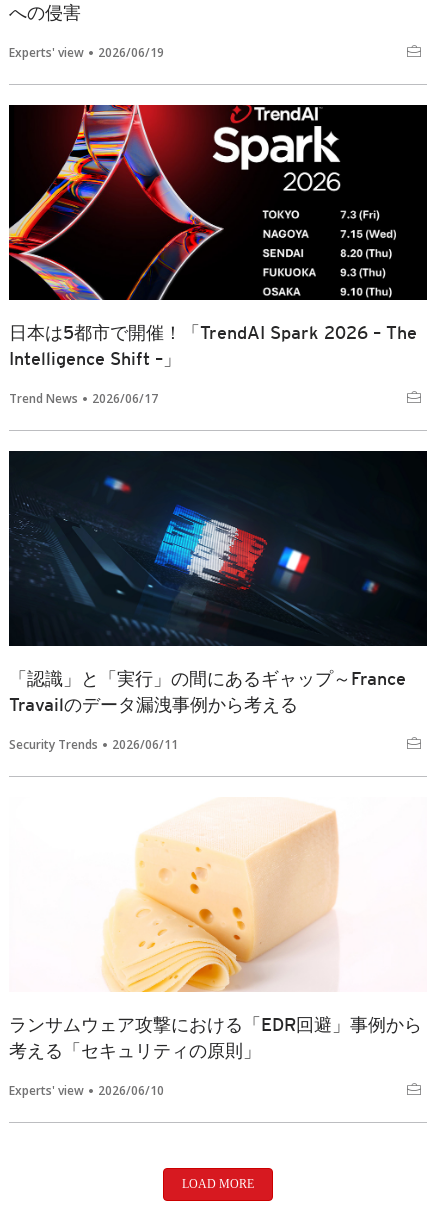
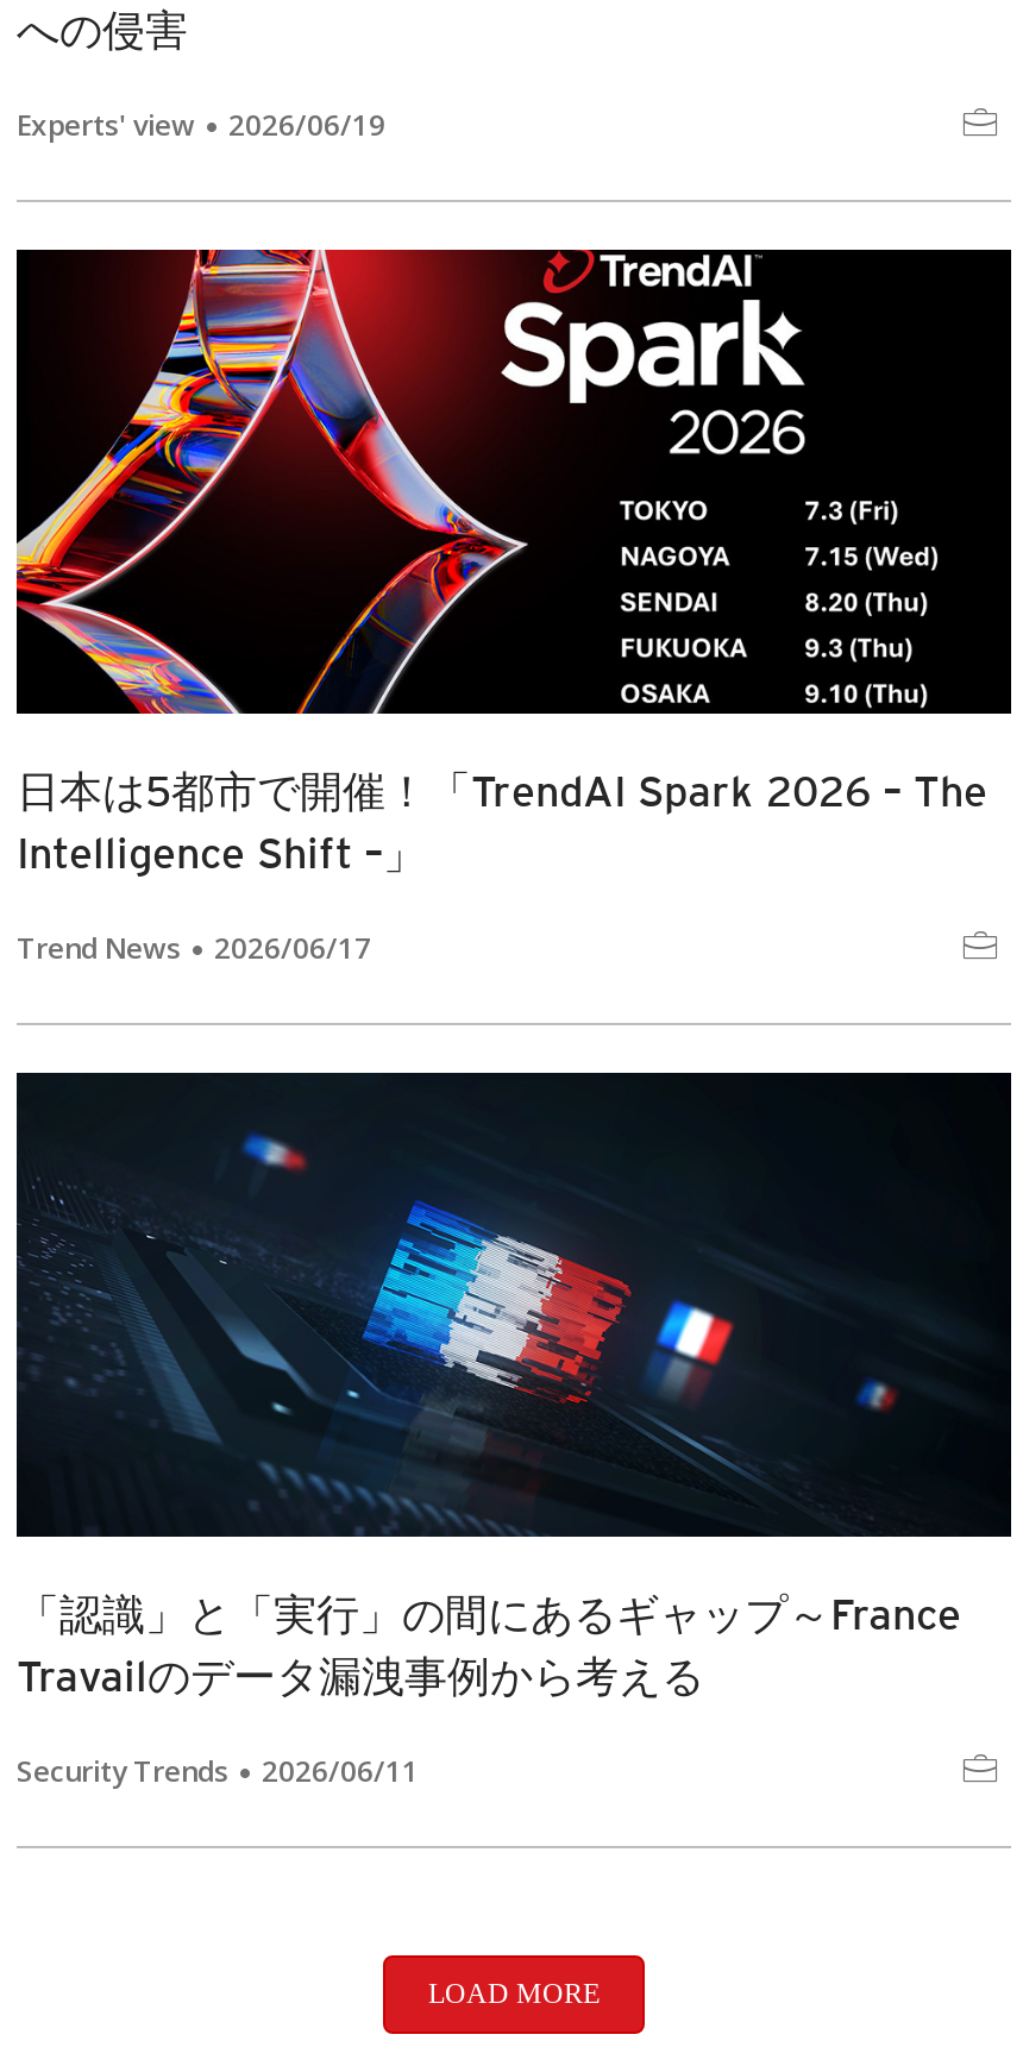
[9,808,422,1099] [image] | ランサムウェア攻撃における「EDR回避」事例から | 考える「セキュリティの原則」 | Experts' view | 2026/06/10 -> none

